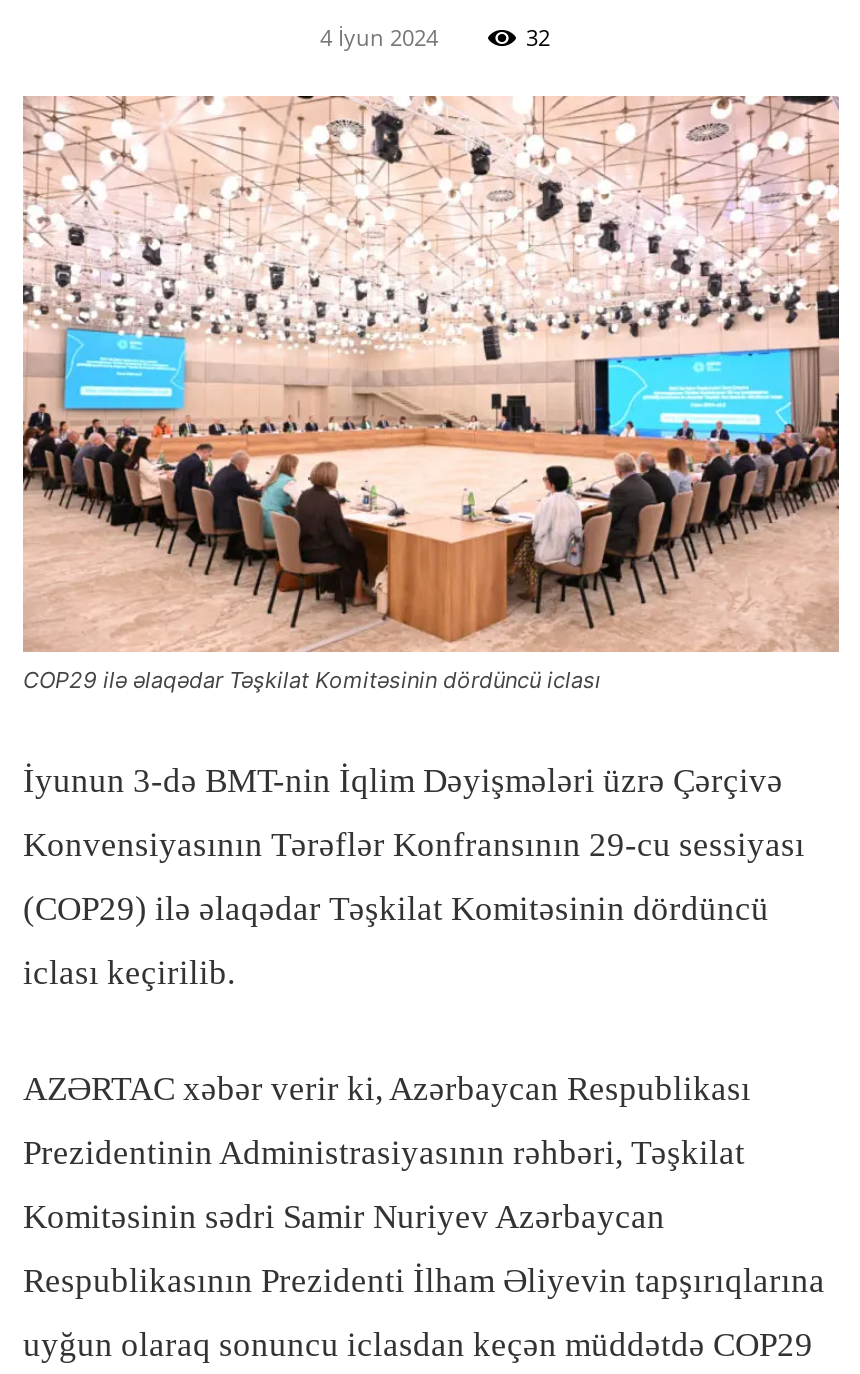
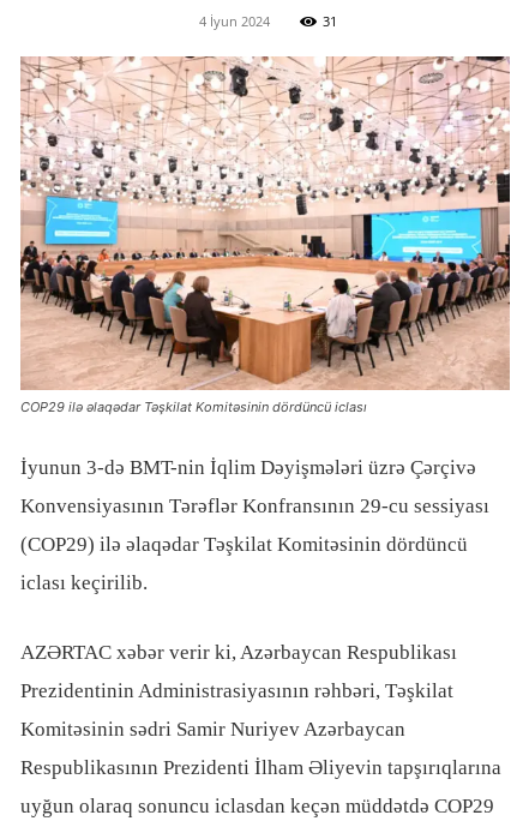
[526,22,550,52] 32 -> [322,12,336,30] 31

